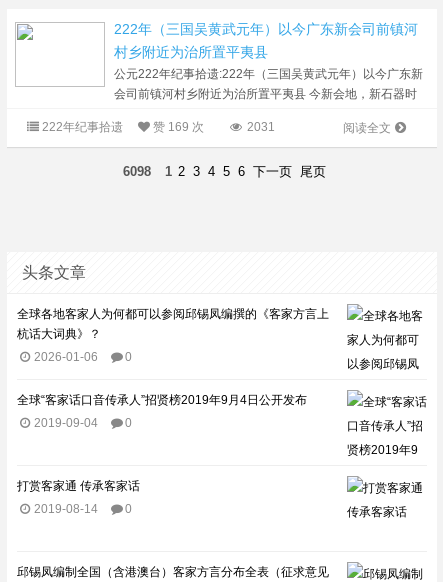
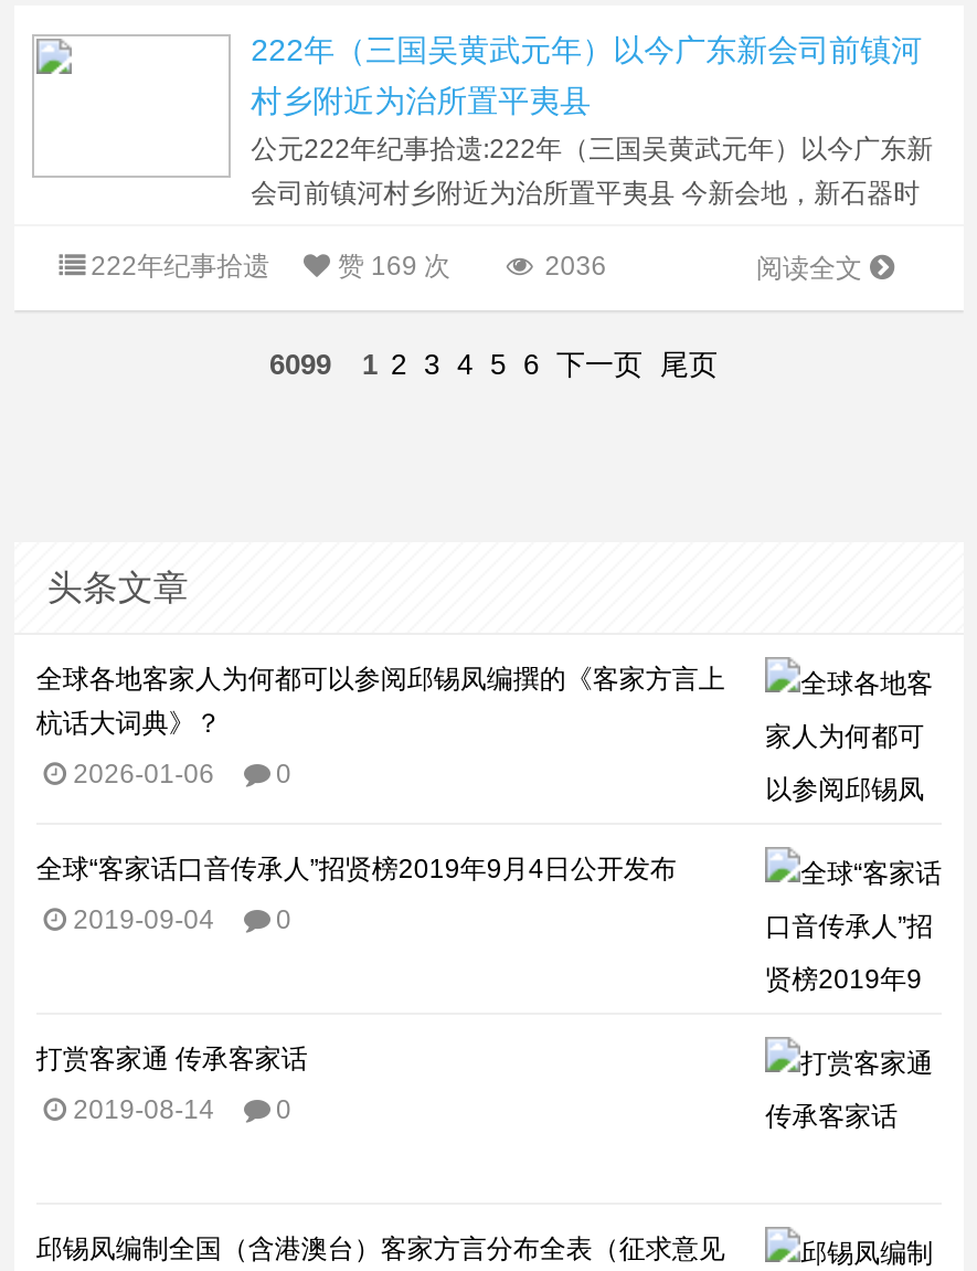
[247,120,275,134] 2031 -> [545,250,607,281] 2036
[122,164,325,179] 6098 1 2 3 4 5 6 下一页 尾页 -> [269,347,718,380] 6099 1 2 3 4 5 6 下一页 尾页

